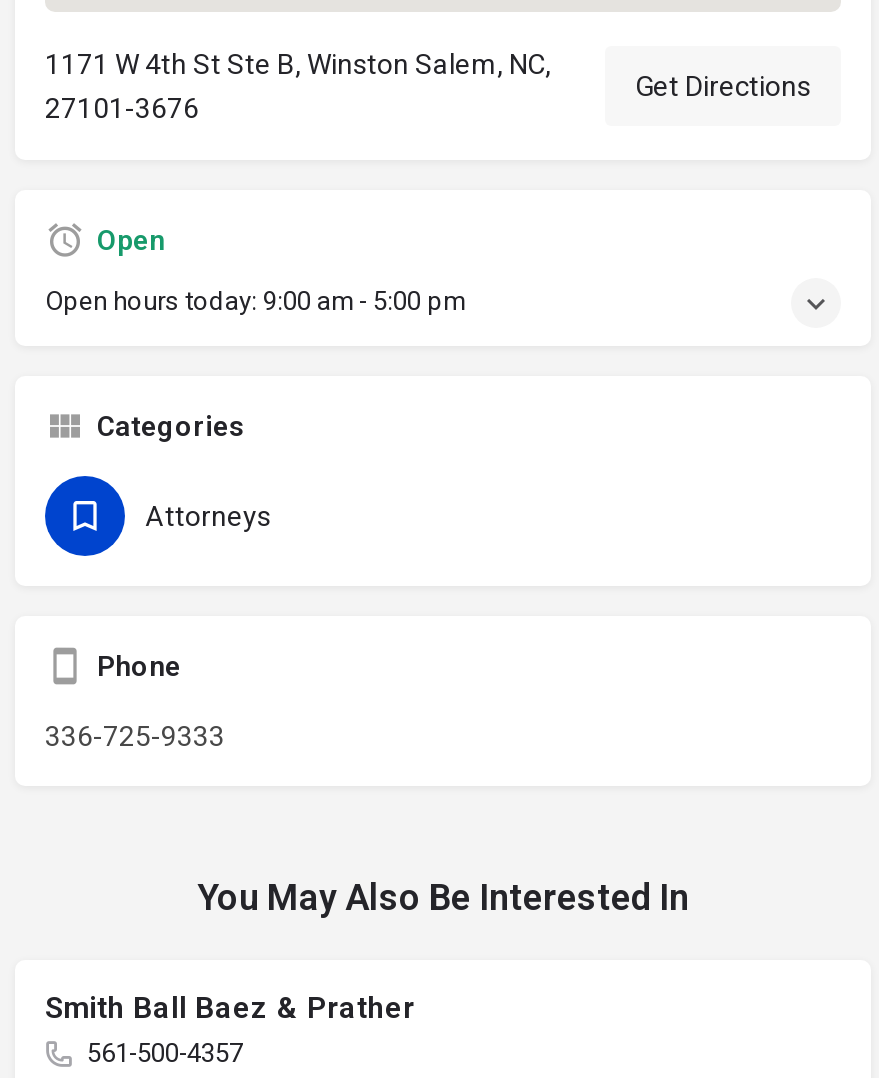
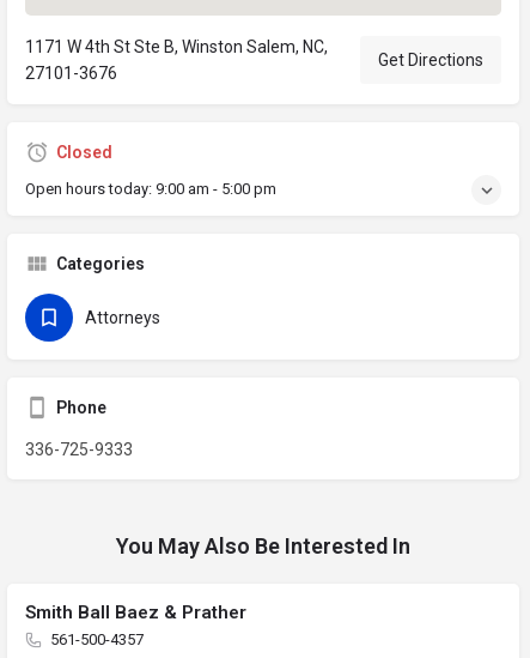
[97,224,165,256] Open -> [56,143,112,162] Closed

